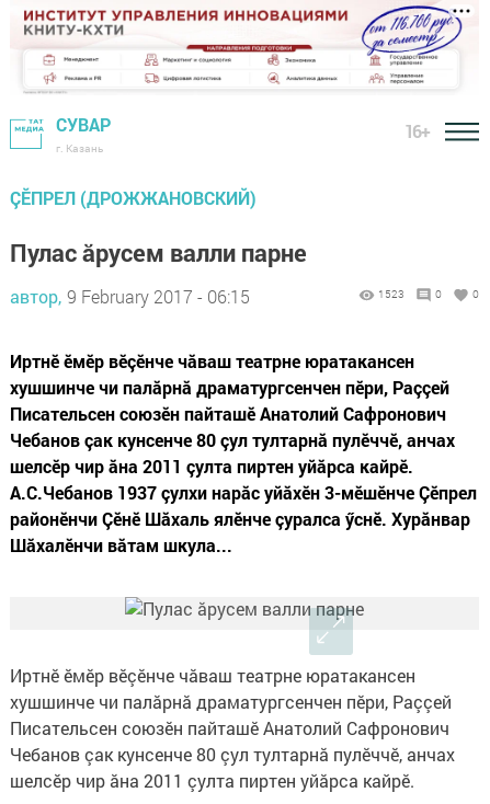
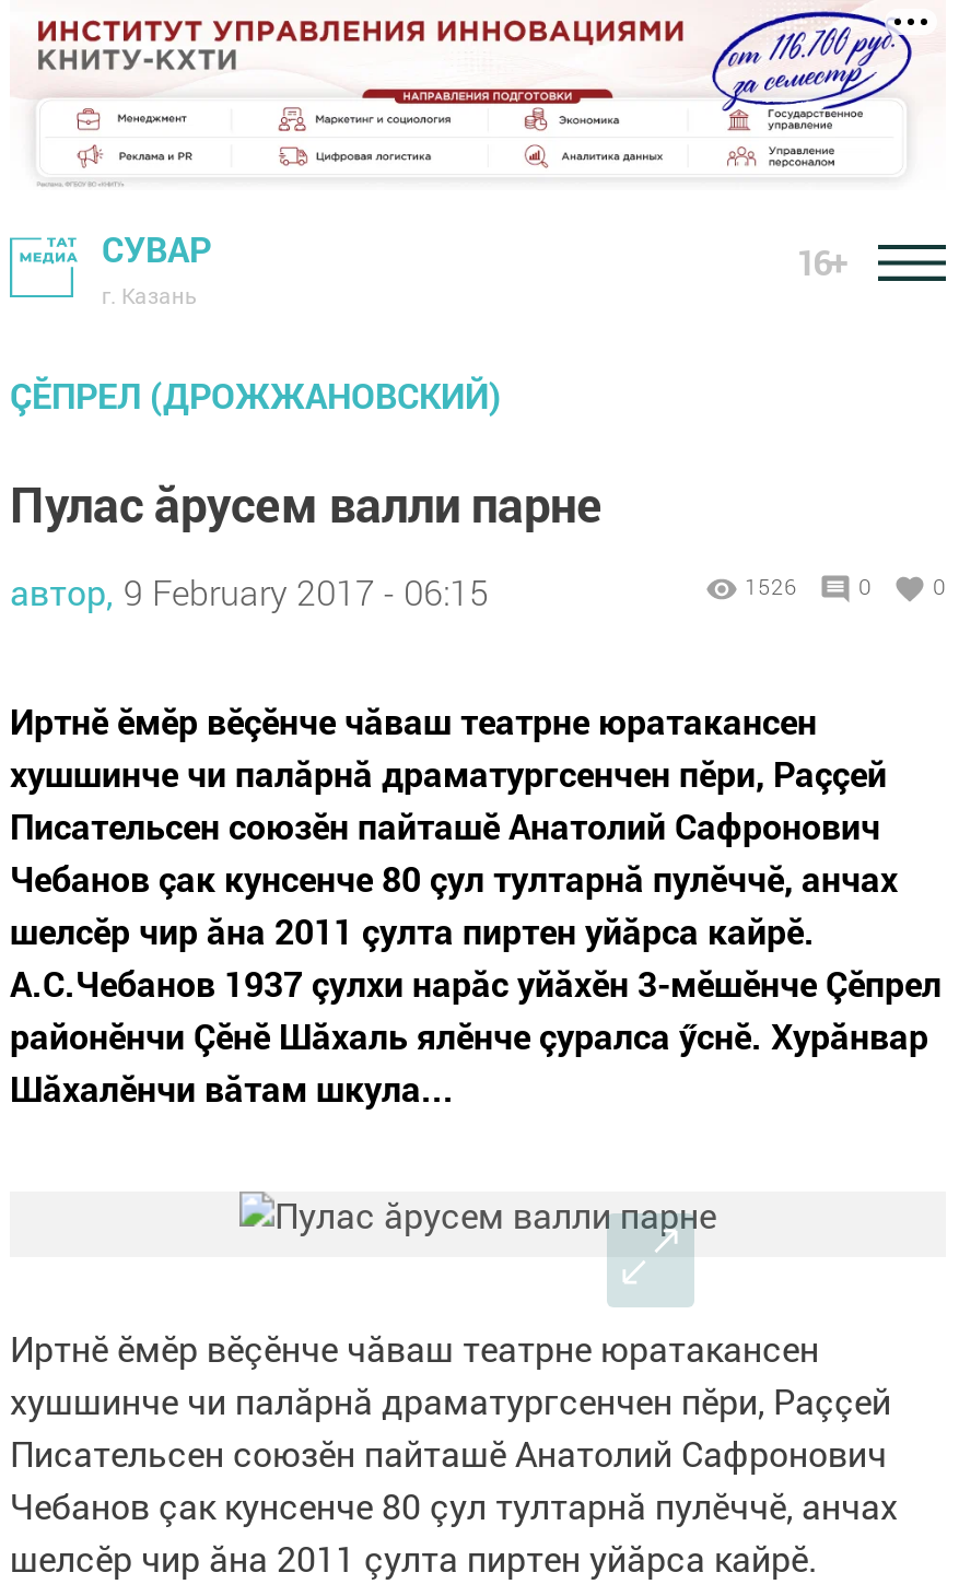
[378,287,404,302] 1523 -> [745,573,797,602] 1526

